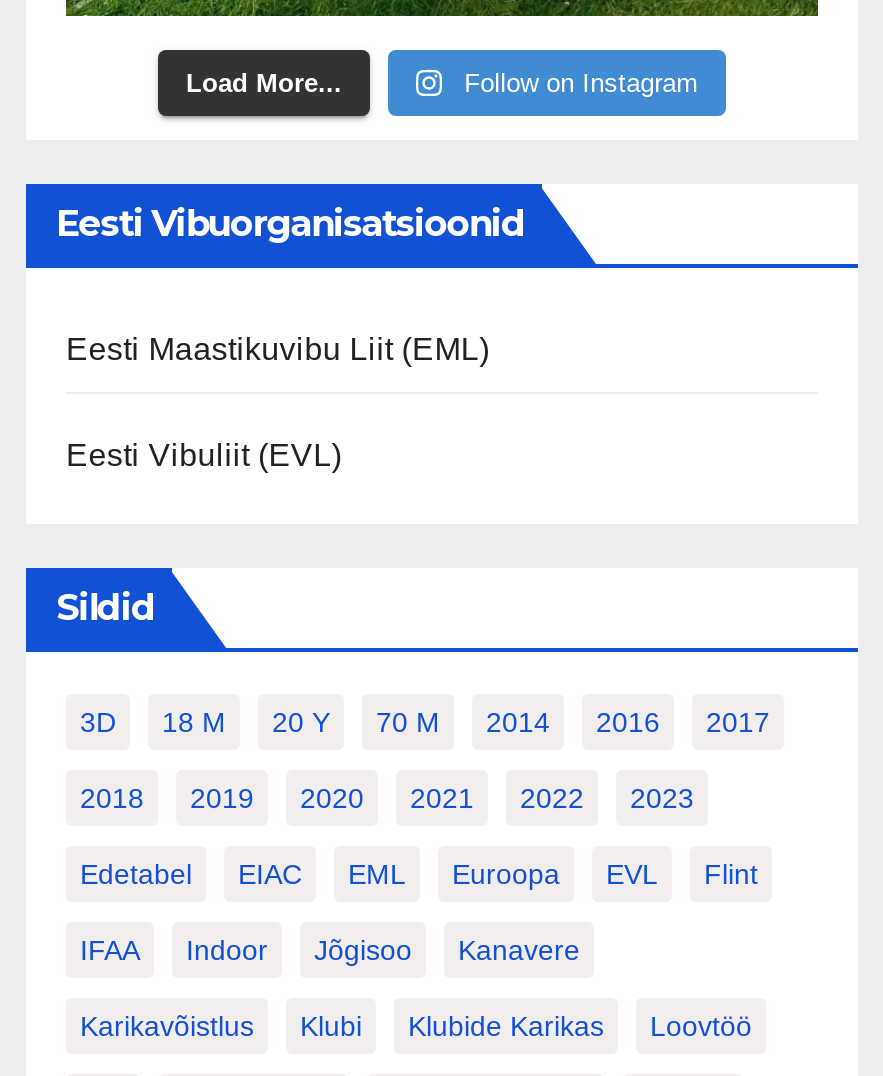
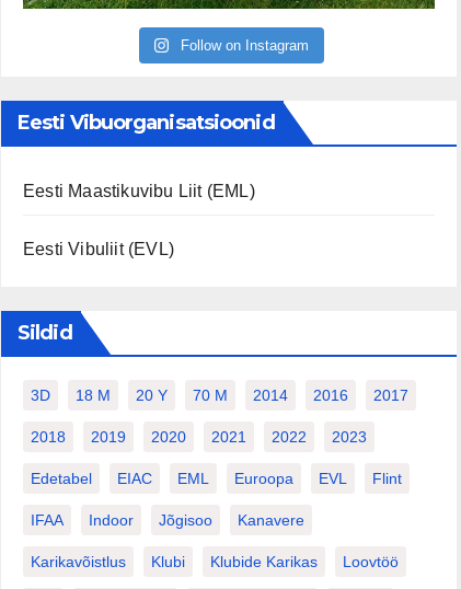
[186,68,342,98] Load More... -> none

